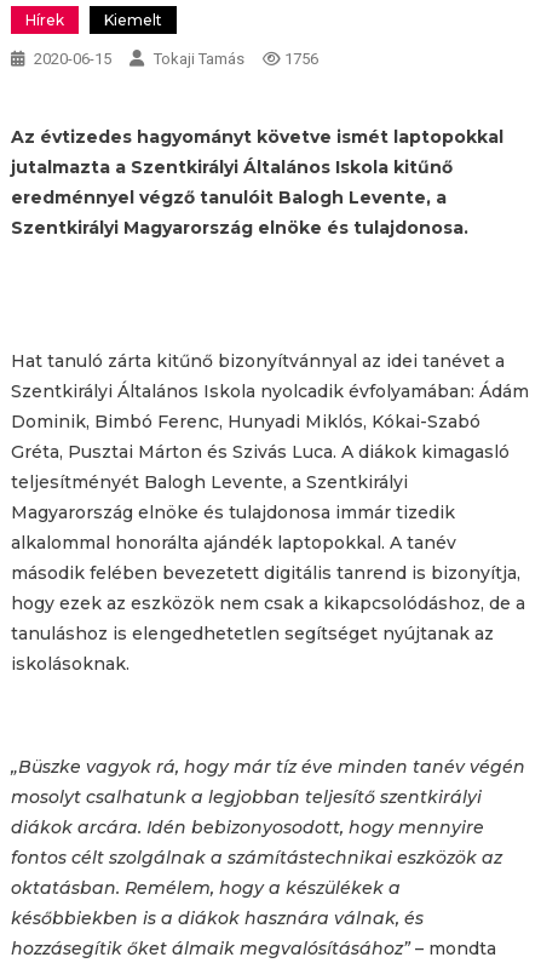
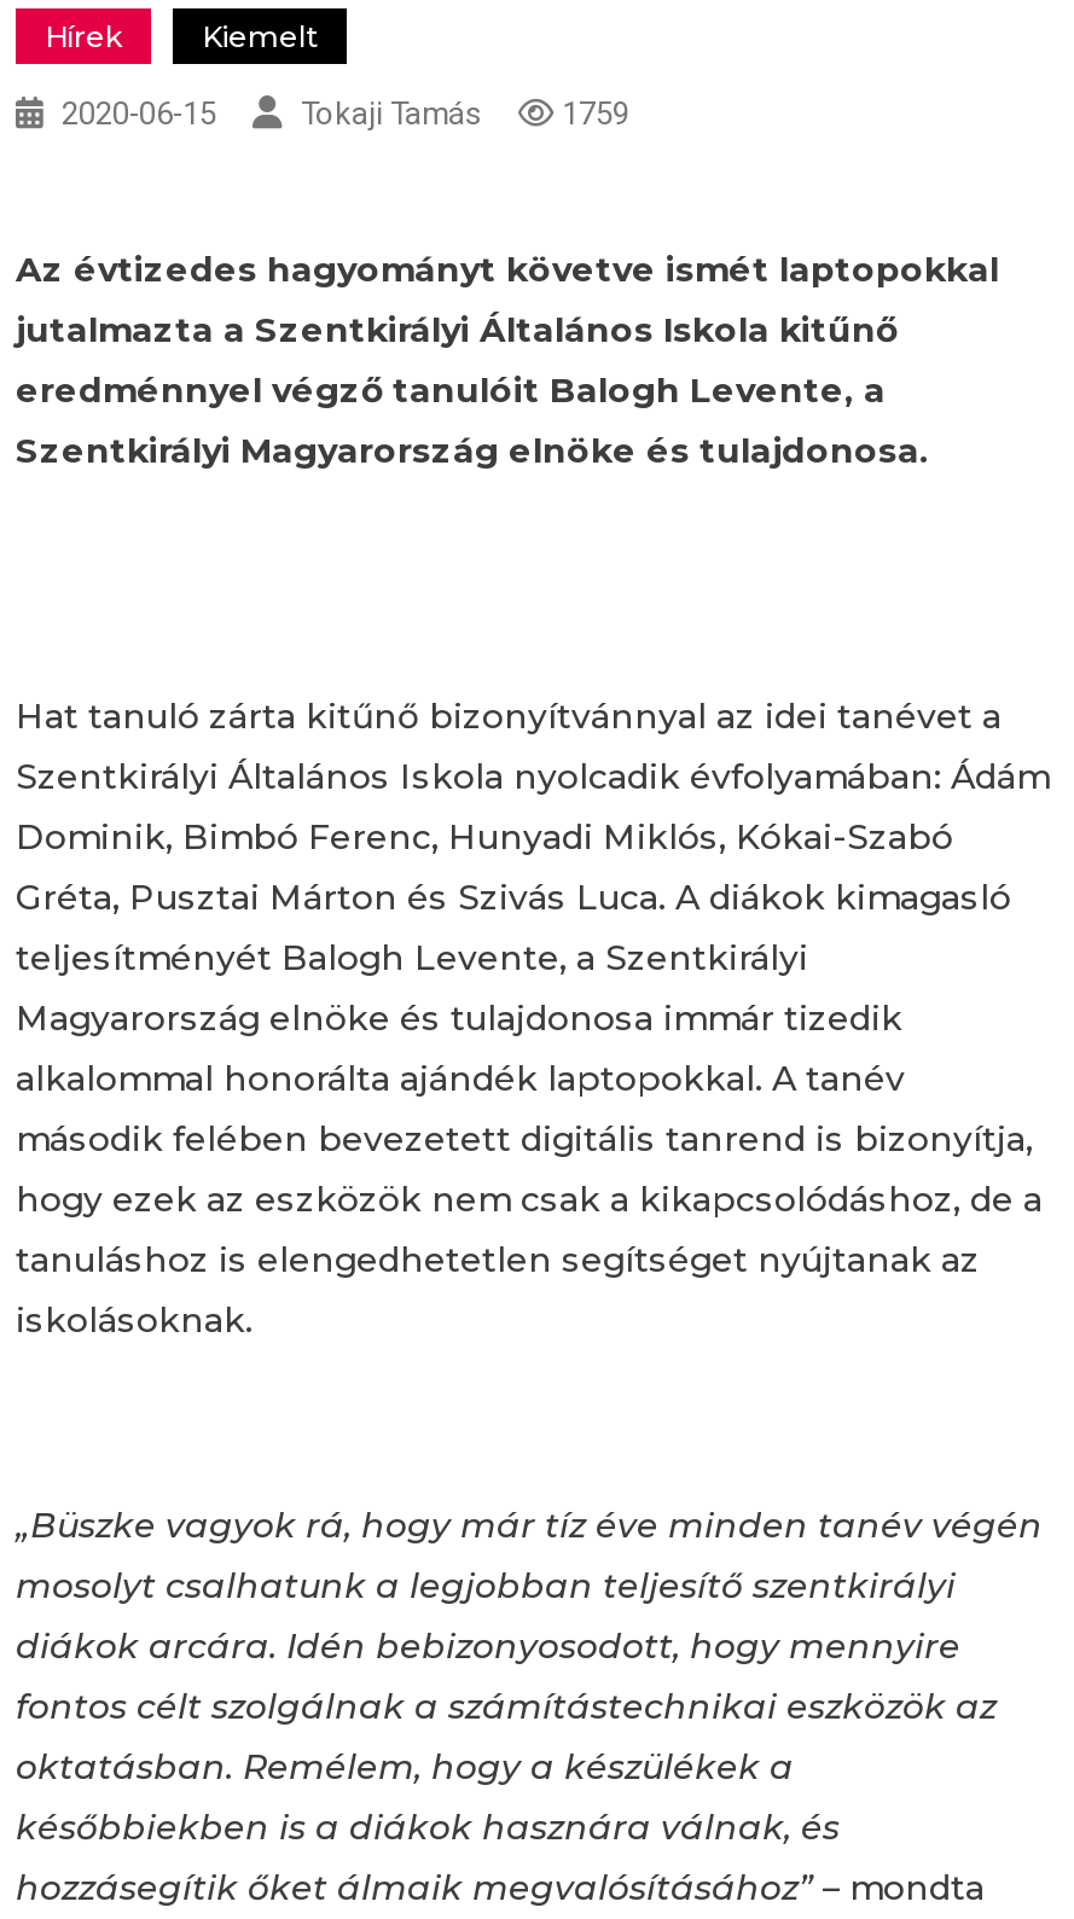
[284,49,318,67] 1756 -> [562,97,629,133] 1759

